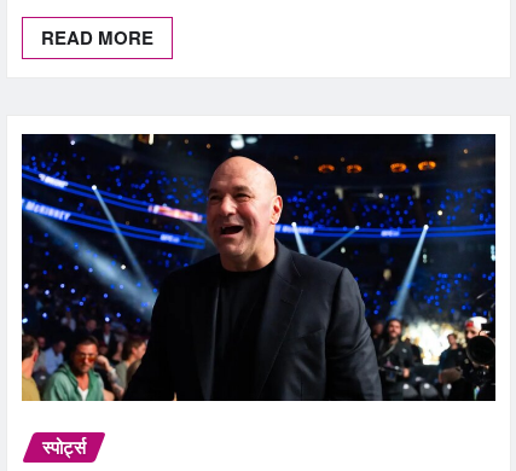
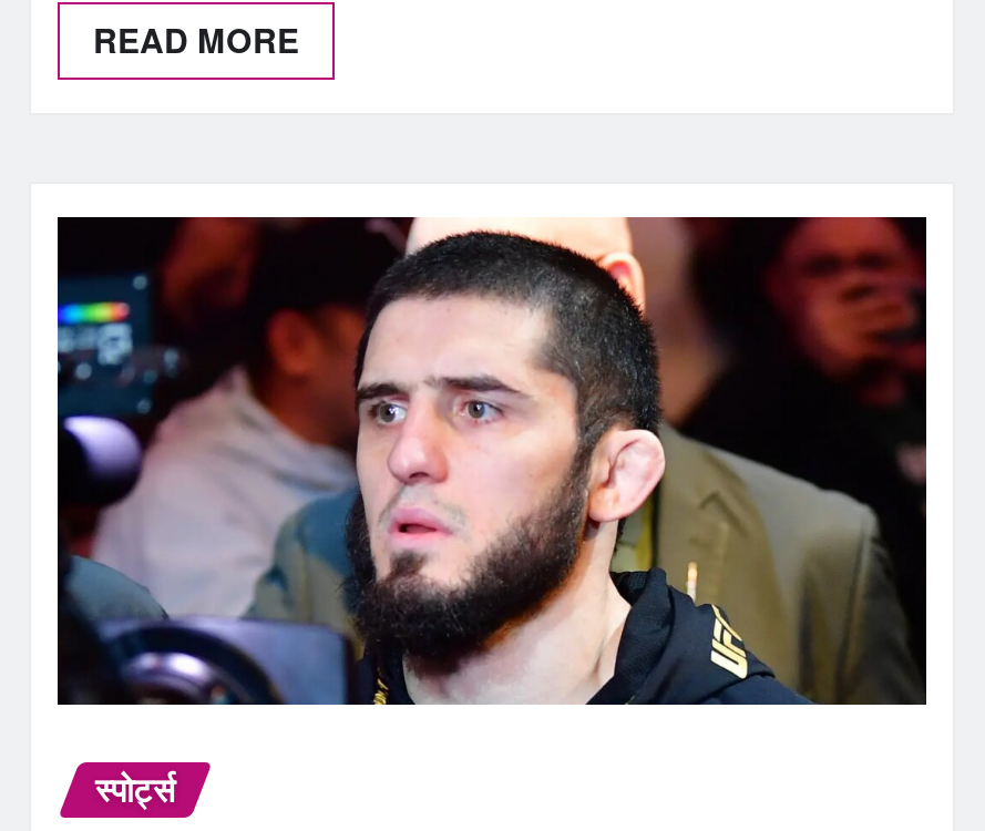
[21,133,497,402] [image] -> [55,215,928,707] [image]

